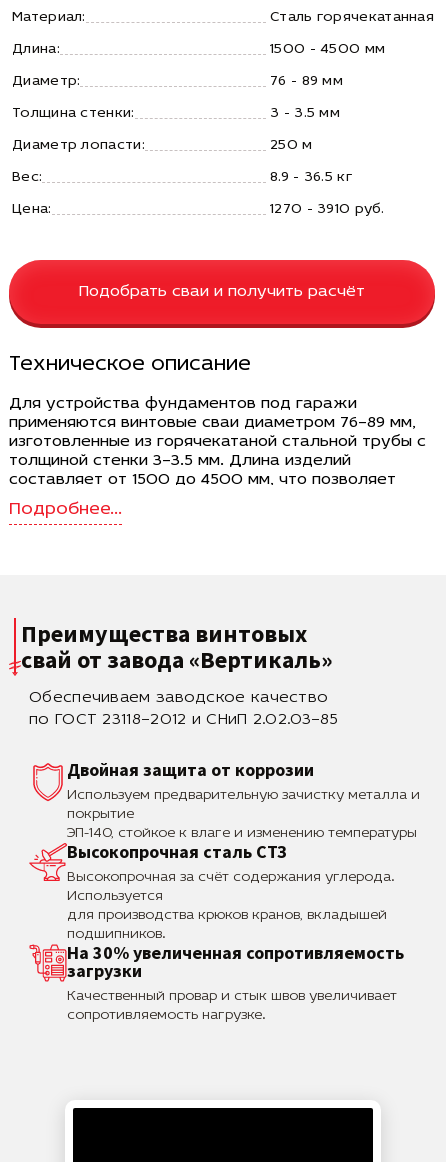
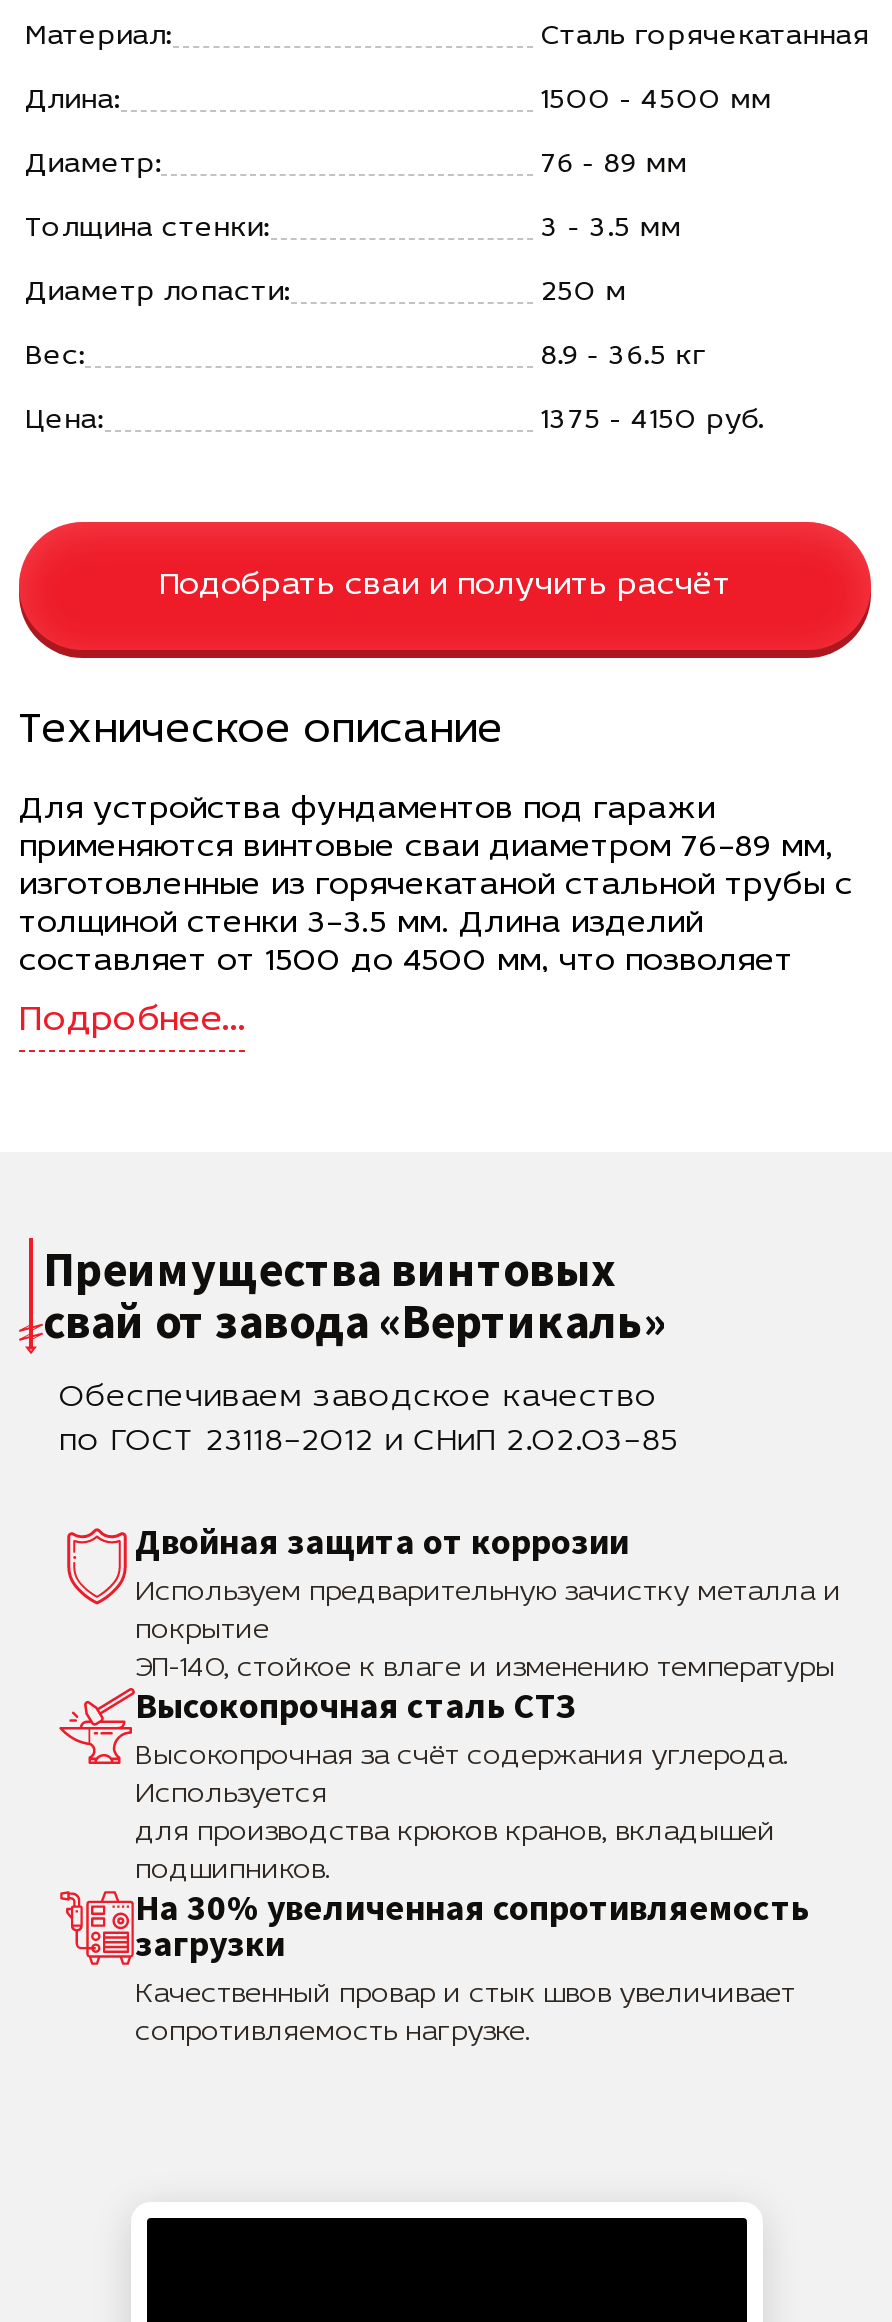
[270,202,384,217] 1270 - 3910 руб. -> [541,406,765,436] 1375 - 4150 руб.

